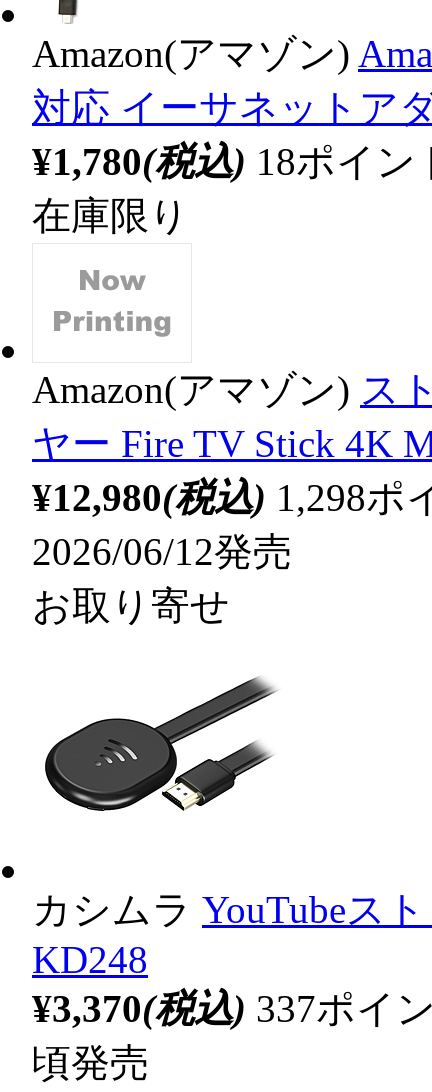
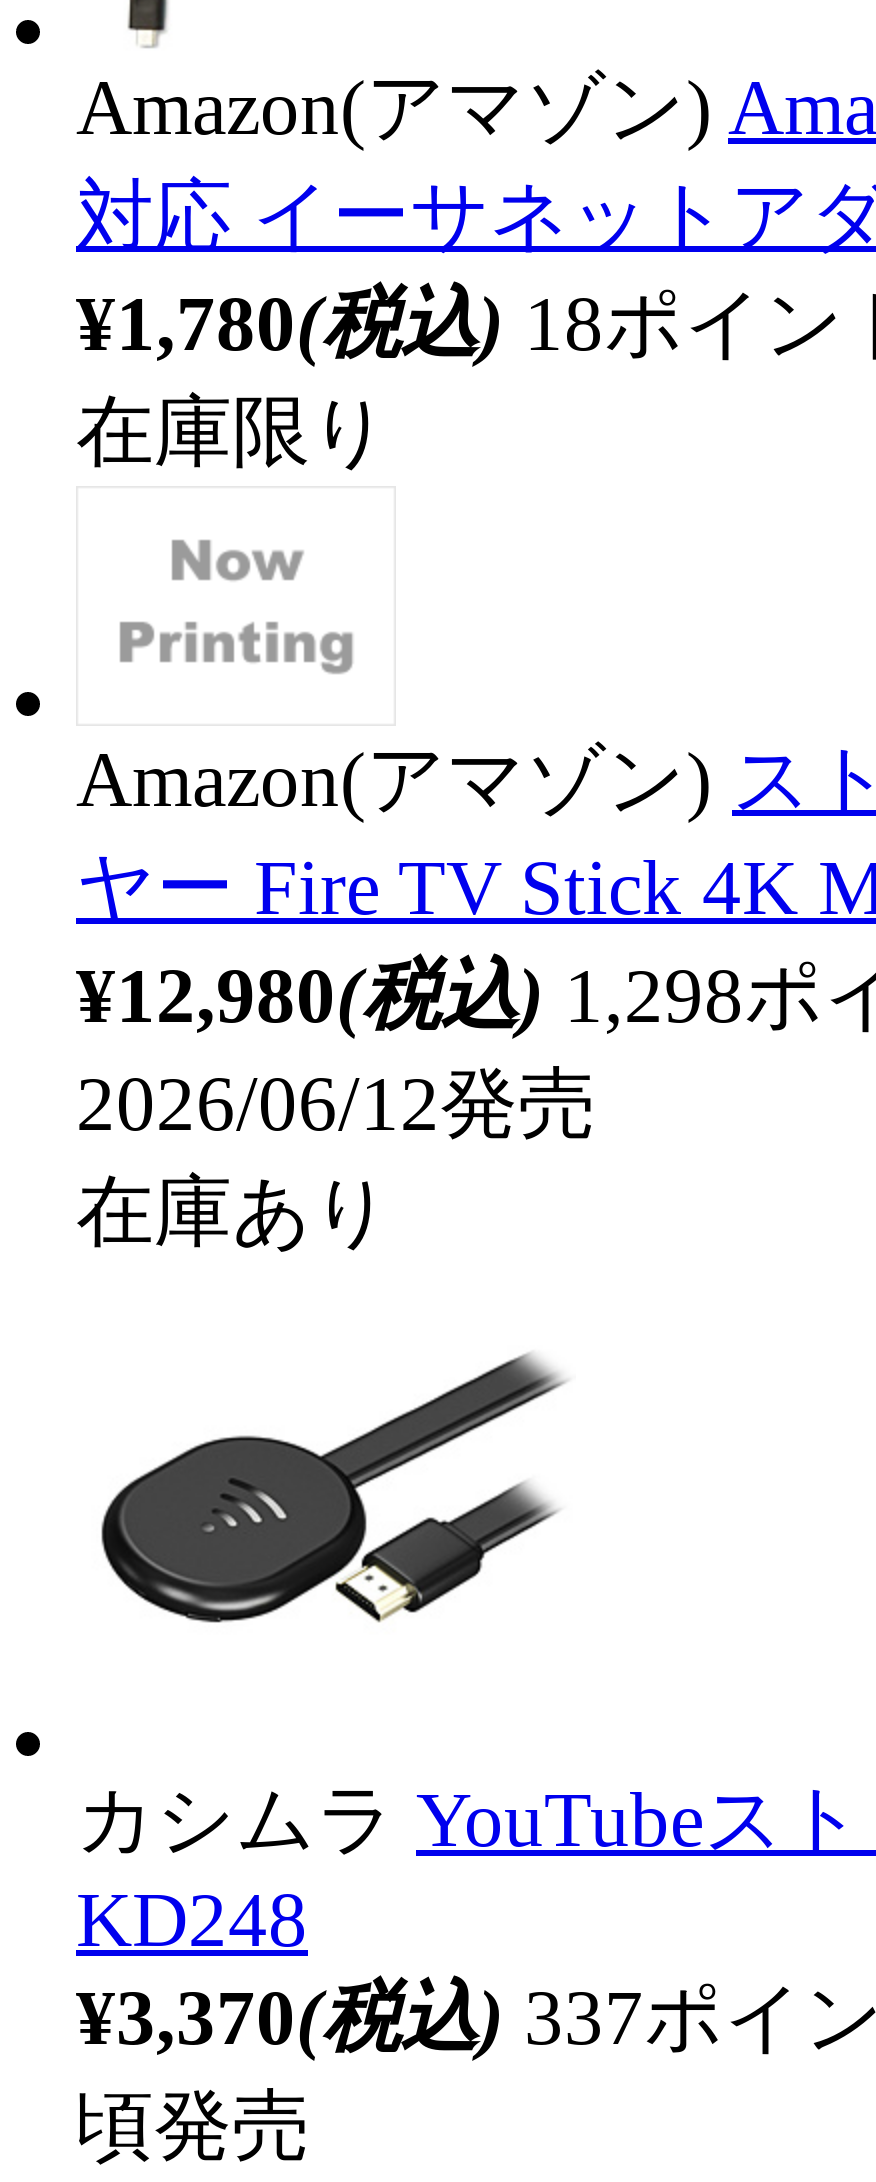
[32,584,230,627] お取り寄せ -> [76,1169,392,1255] 在庫あり

